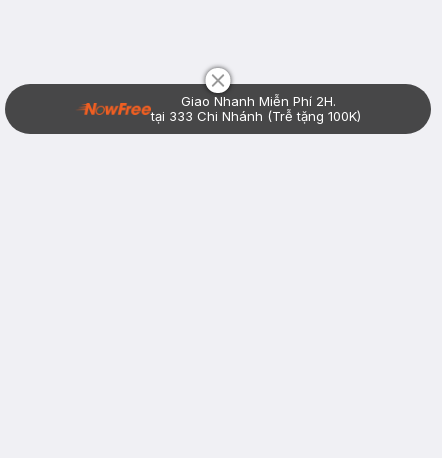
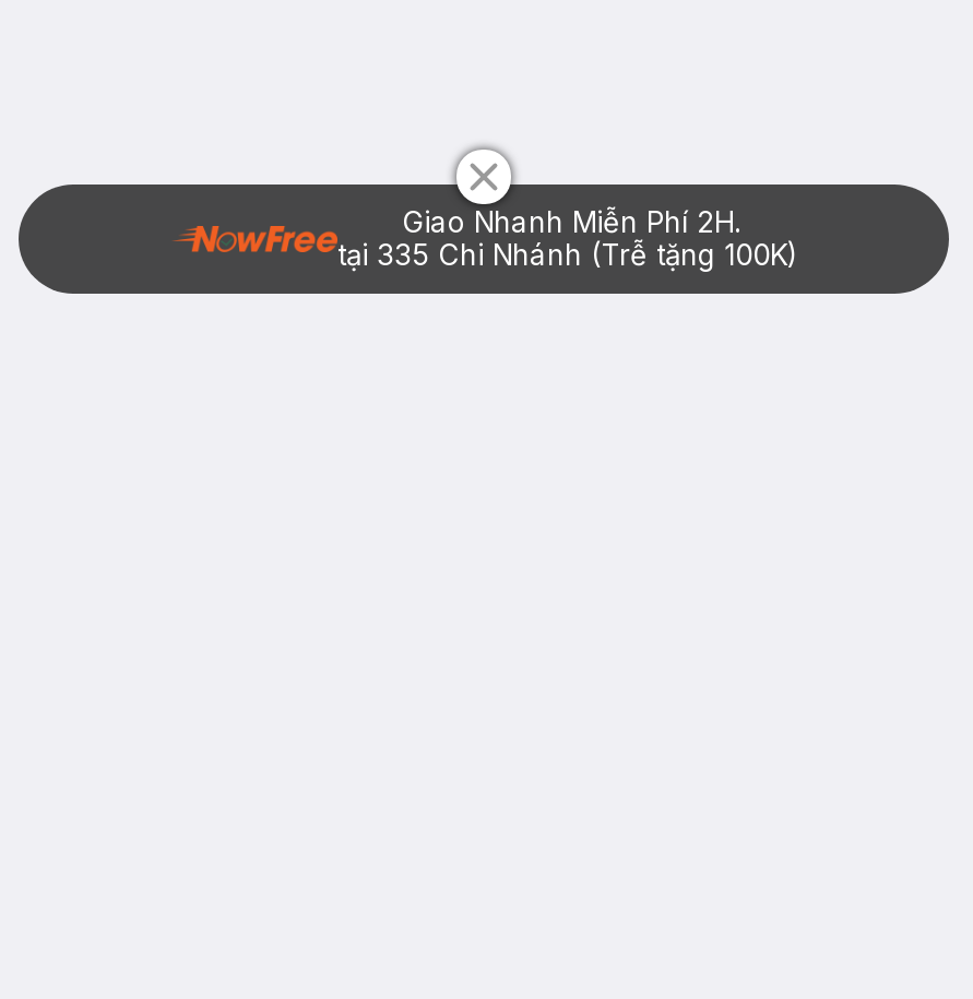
[151,108,361,124] tại 333 Chi Nhánh (Trễ tặng 100K) -> [337,237,796,272] tại 335 Chi Nhánh (Trễ tặng 100K)

